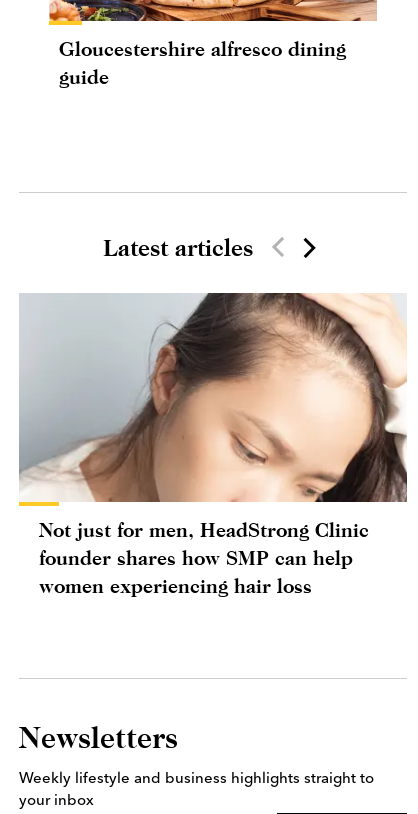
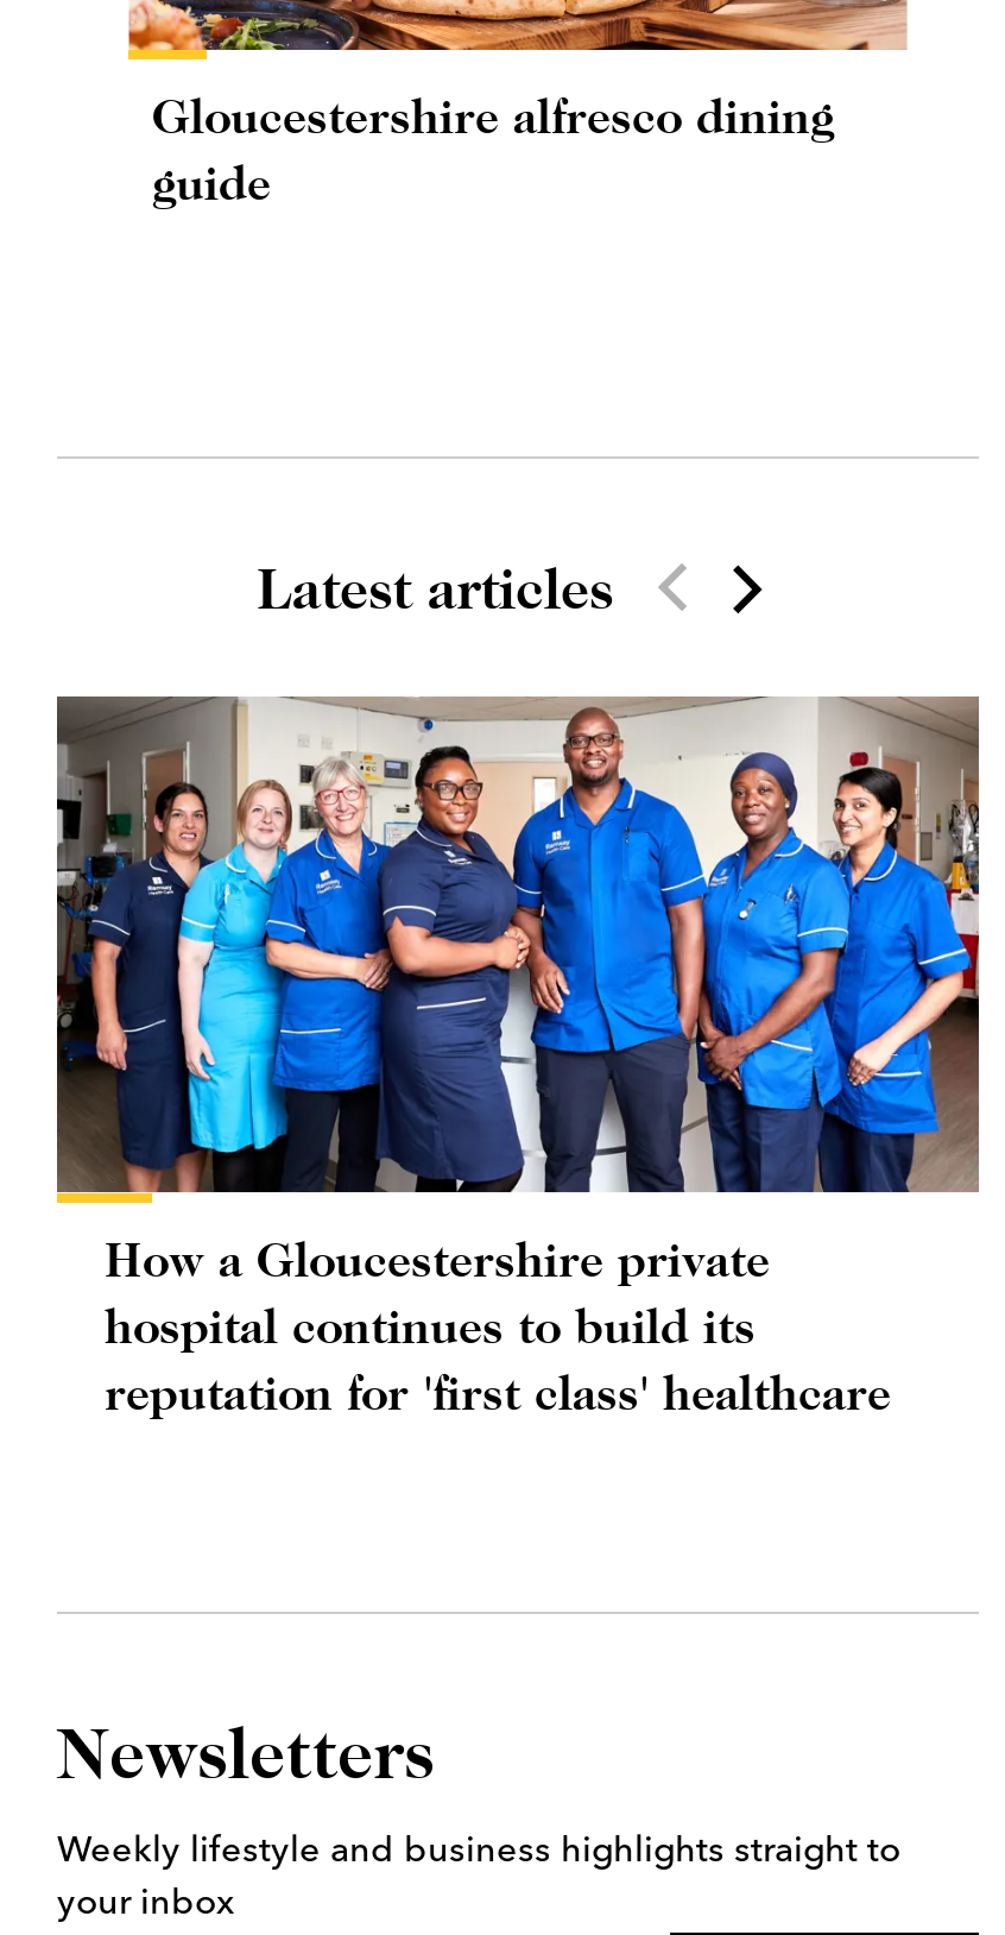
[19,293,407,597] [image] | Not just for men, HeadStrong Clinic | founder shares how SMP can help | women experiencing hair loss -> [55,694,981,1419] [image] | How a Gloucestershire private | hospital continues to build its | reputation for 'first class' healthcare

